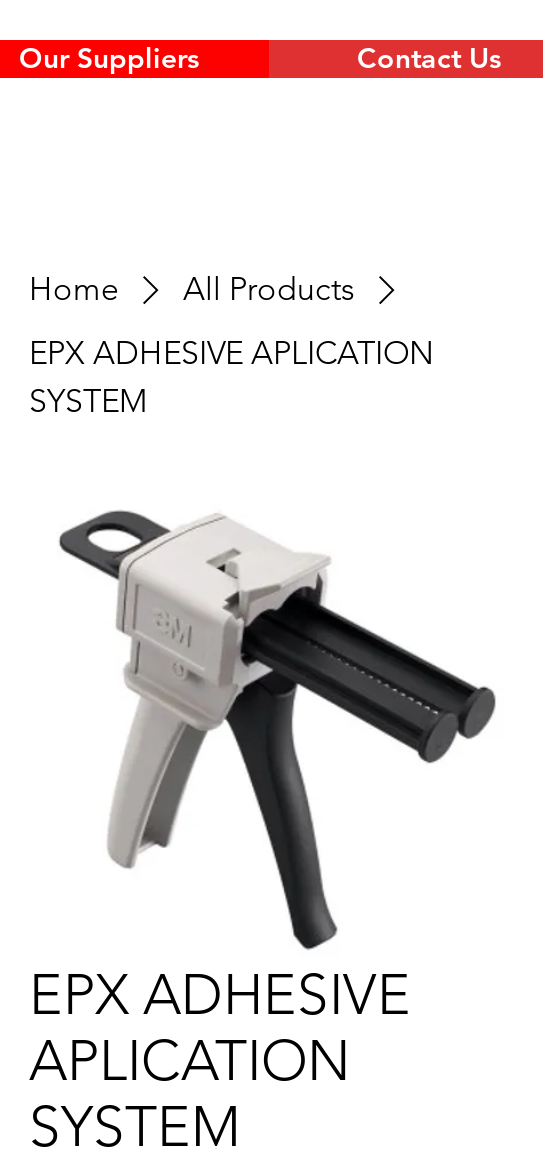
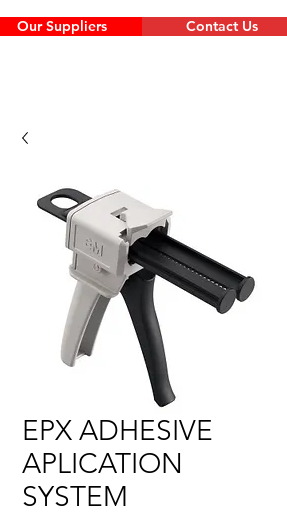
[29,270,433,420] Home | All Products | EPX ADHESIVE APLICATION | SYSTEM -> none

